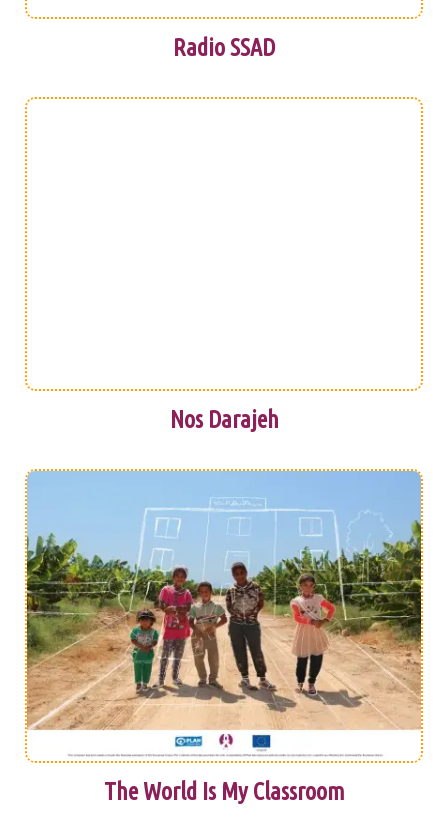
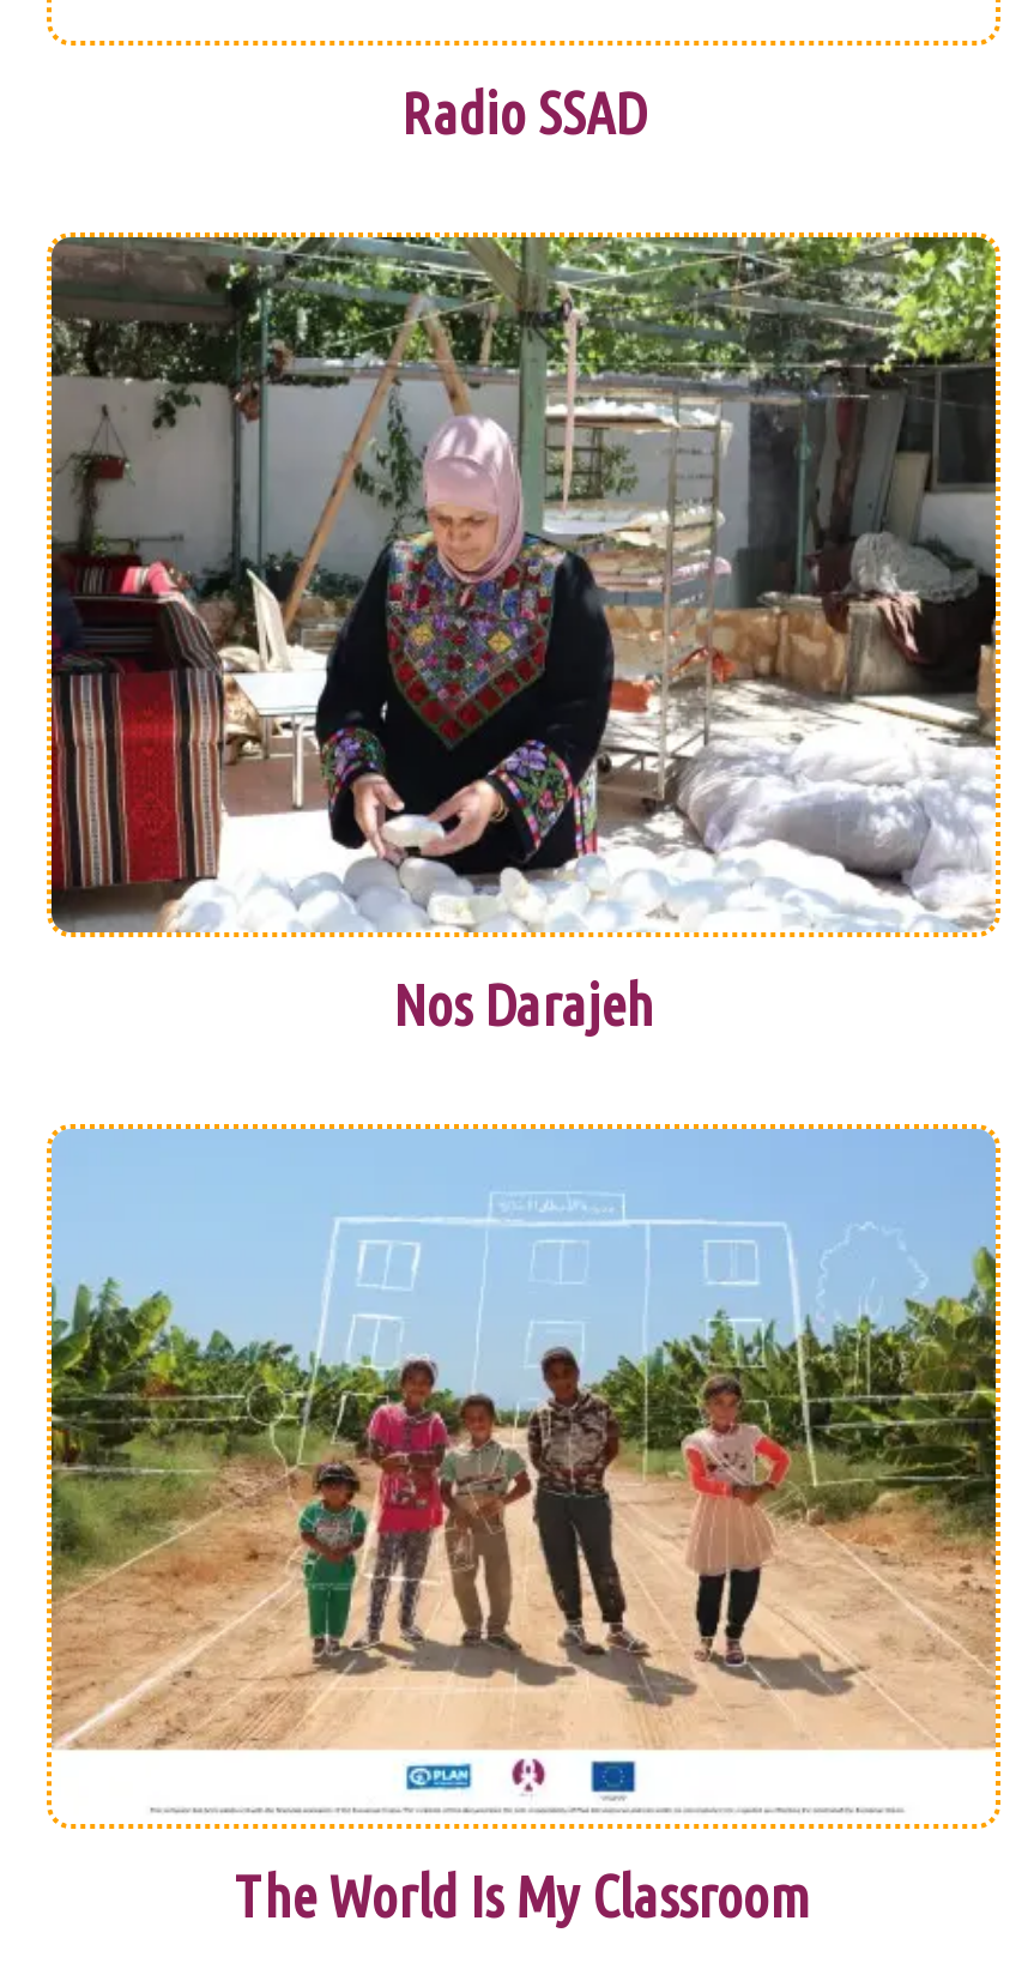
none -> [49,235,998,935] [image]

